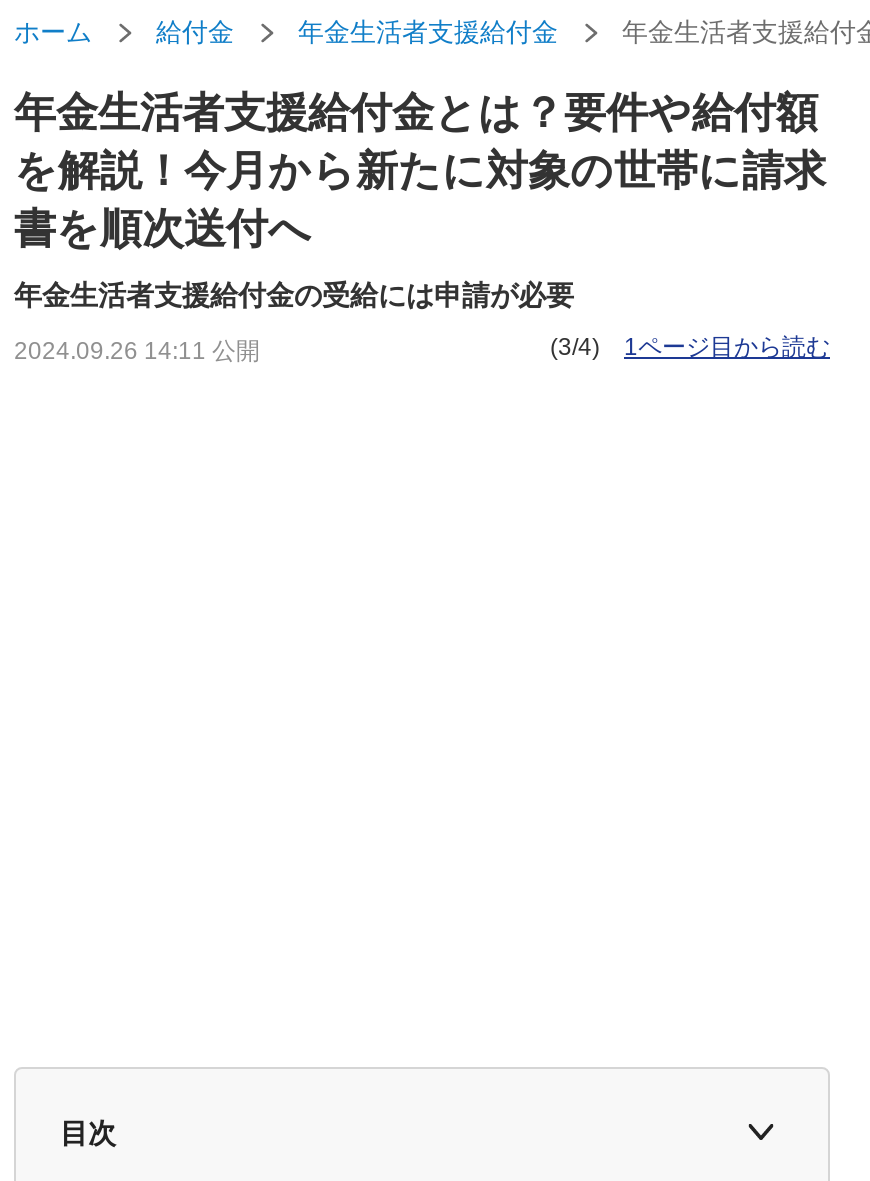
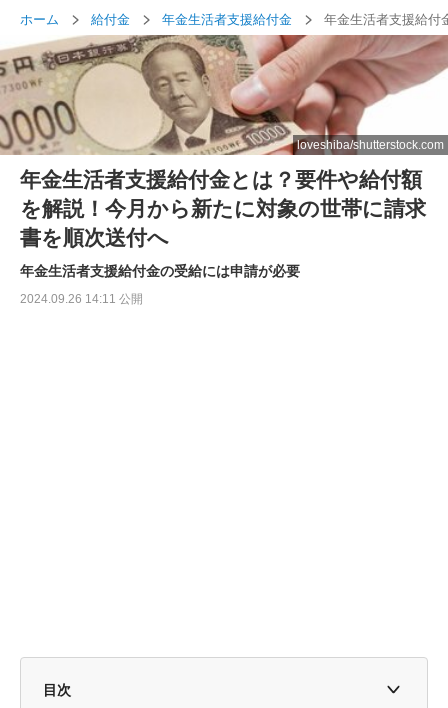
none -> [3,34,445,156] [image] | loveshiba/shutterstock.com
[550,333,830,361] (3/4) | 1ページ目から読む -> none

